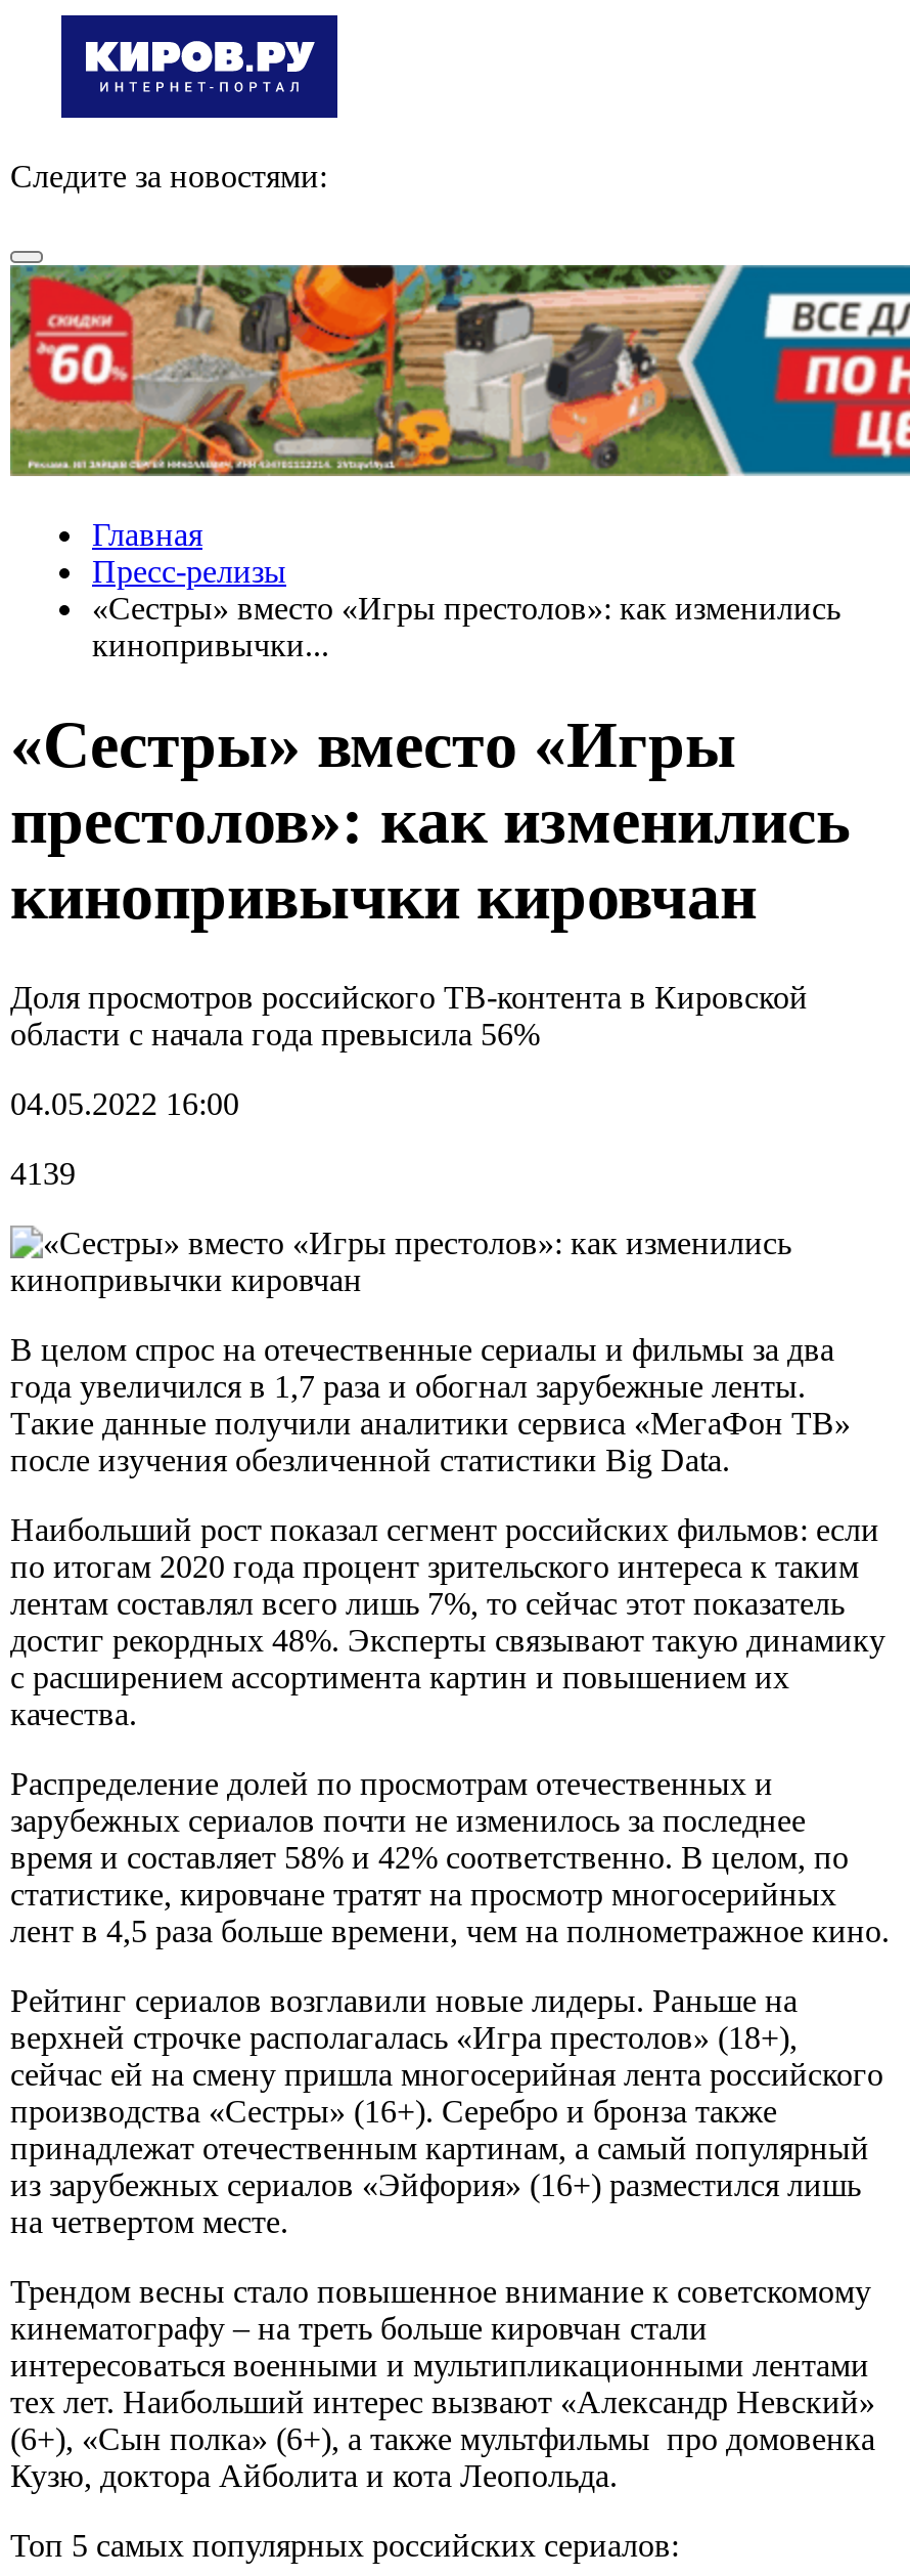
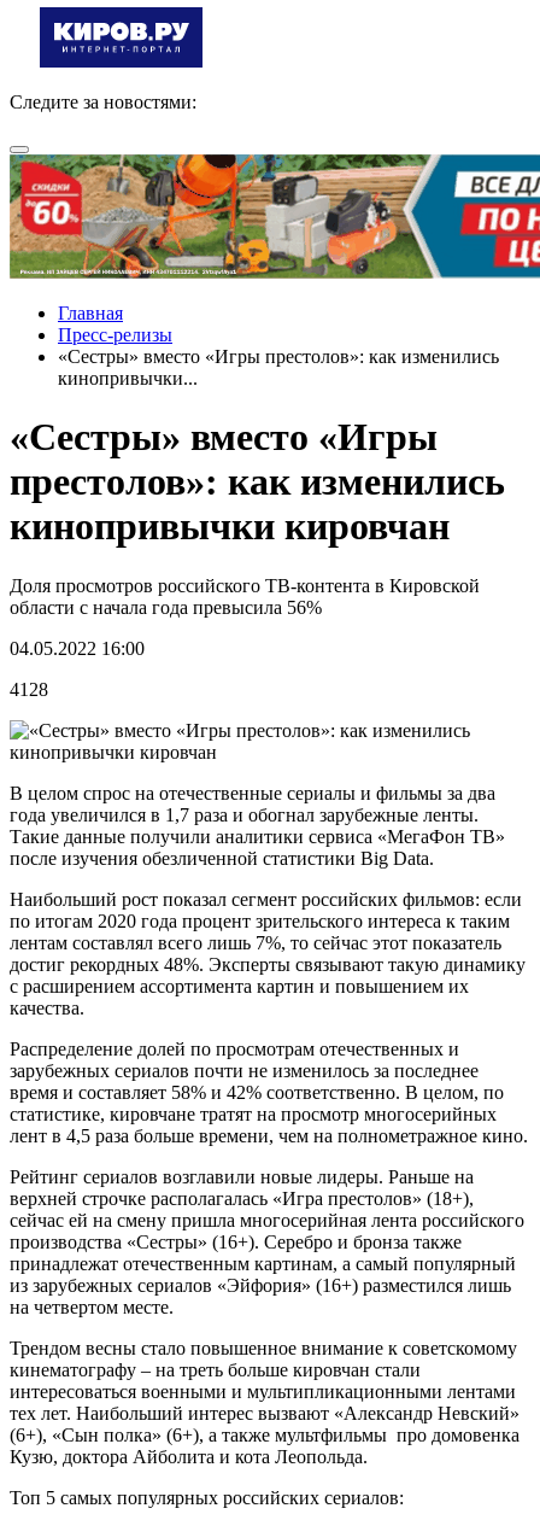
[10,1156,76,1191] 4139 -> [10,679,48,700] 4128

